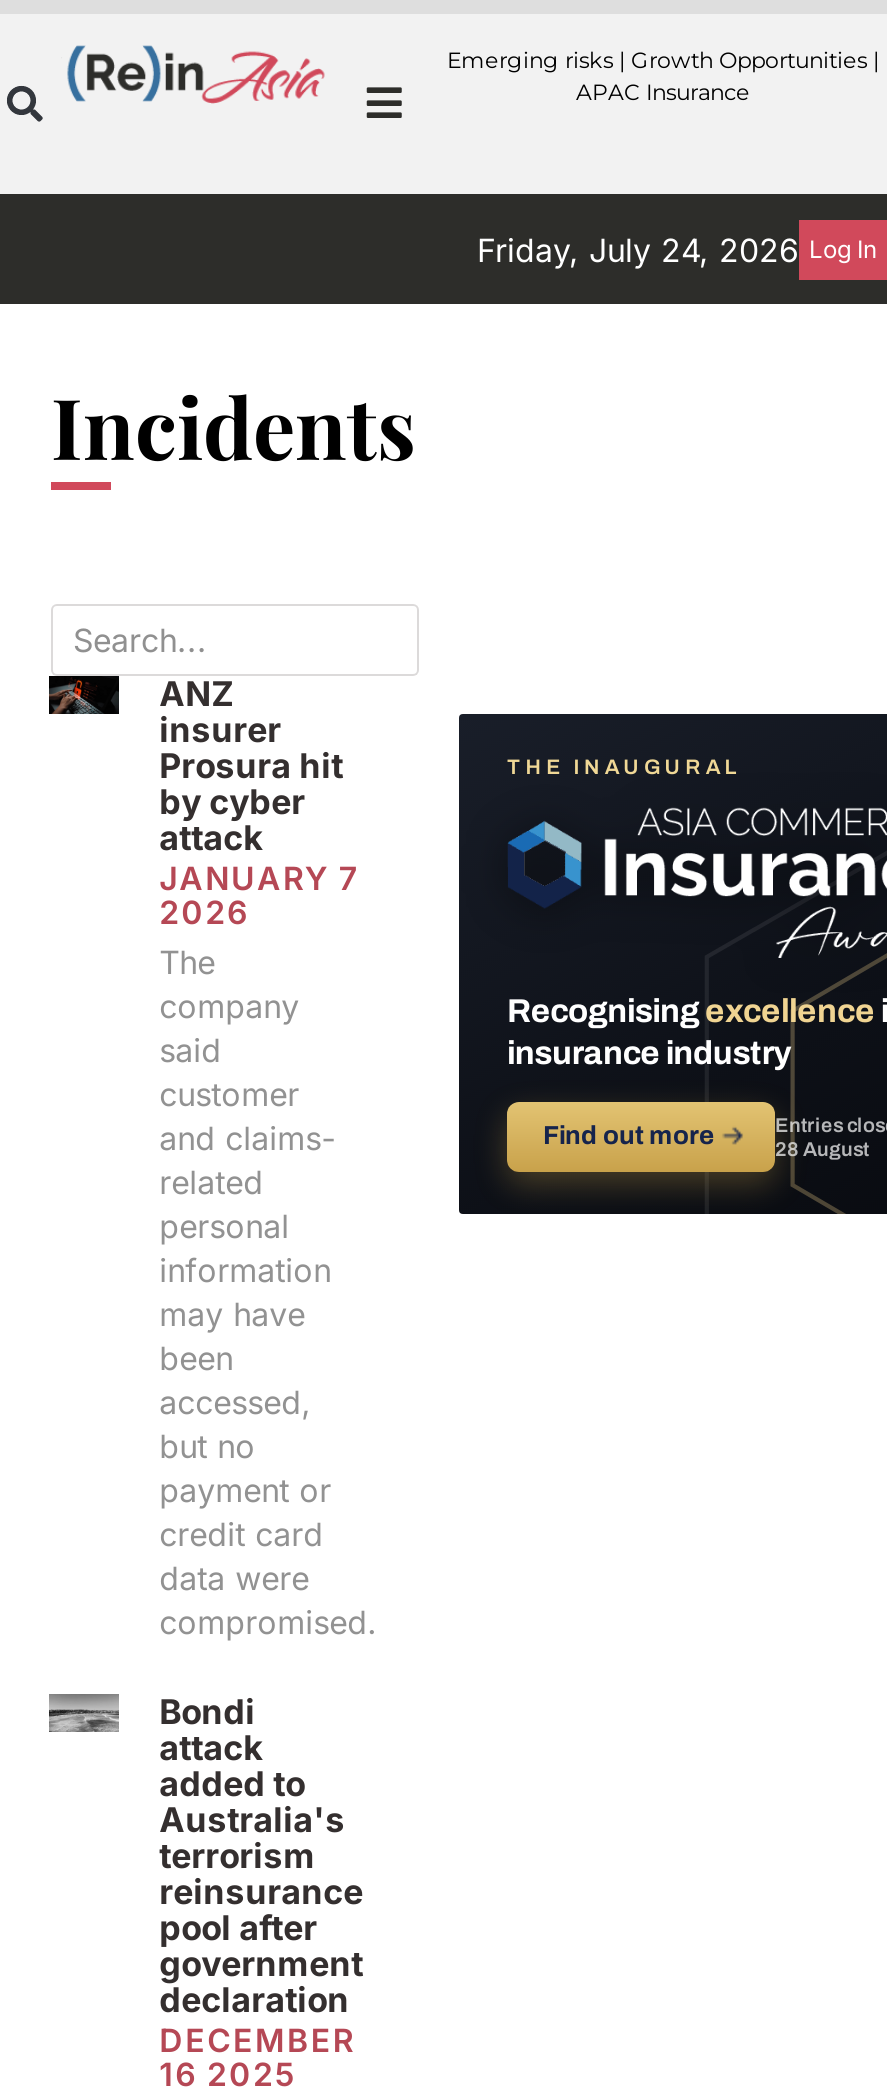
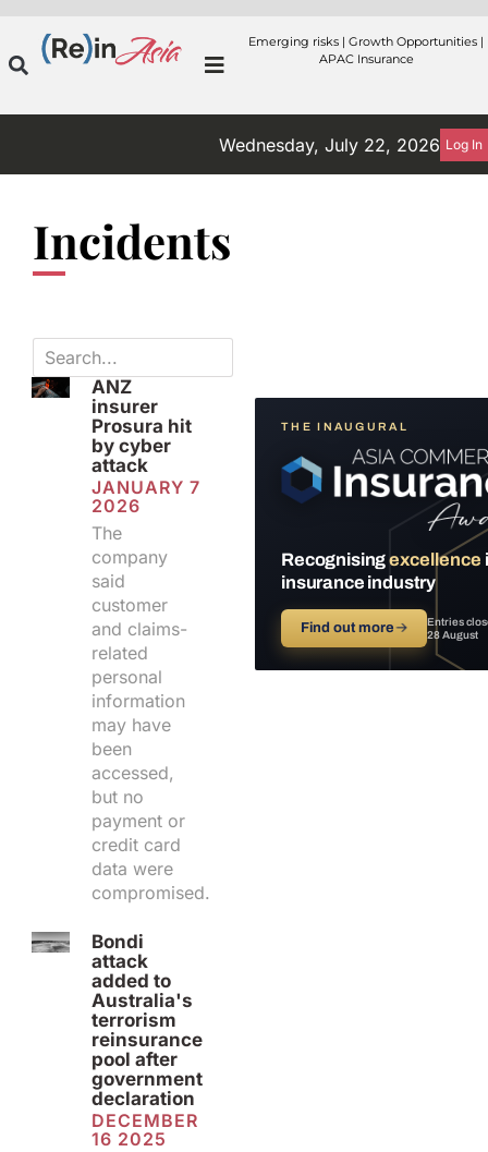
[477,230,877,270] Friday, July 24, 2026 Log In -> [219,134,483,156] Wednesday, July 22, 2026 Log In

